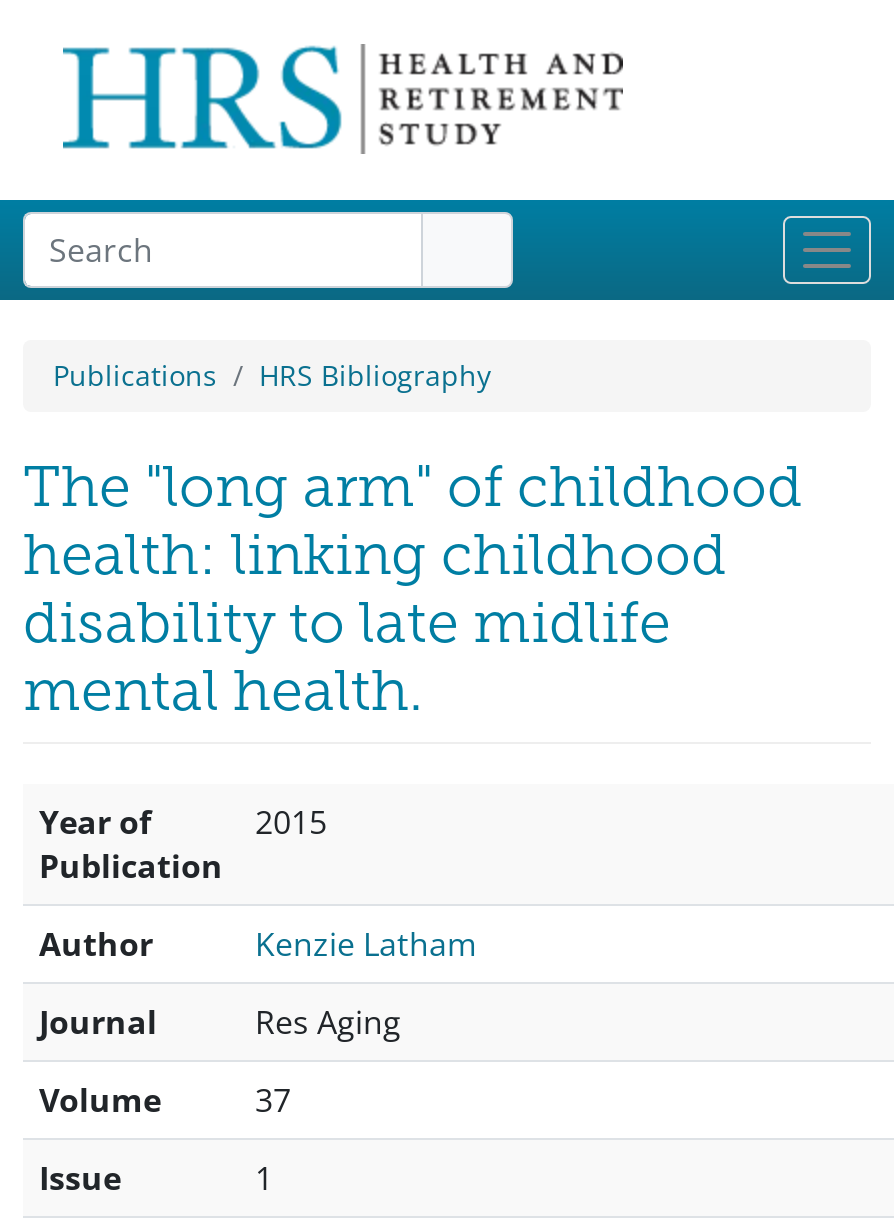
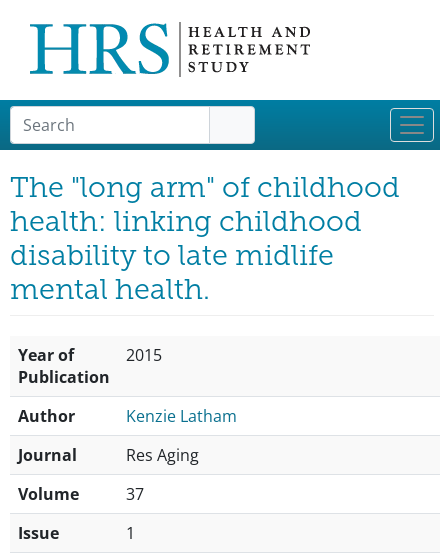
[53,356,491,394] Publications | HRS Bibliography -> none

